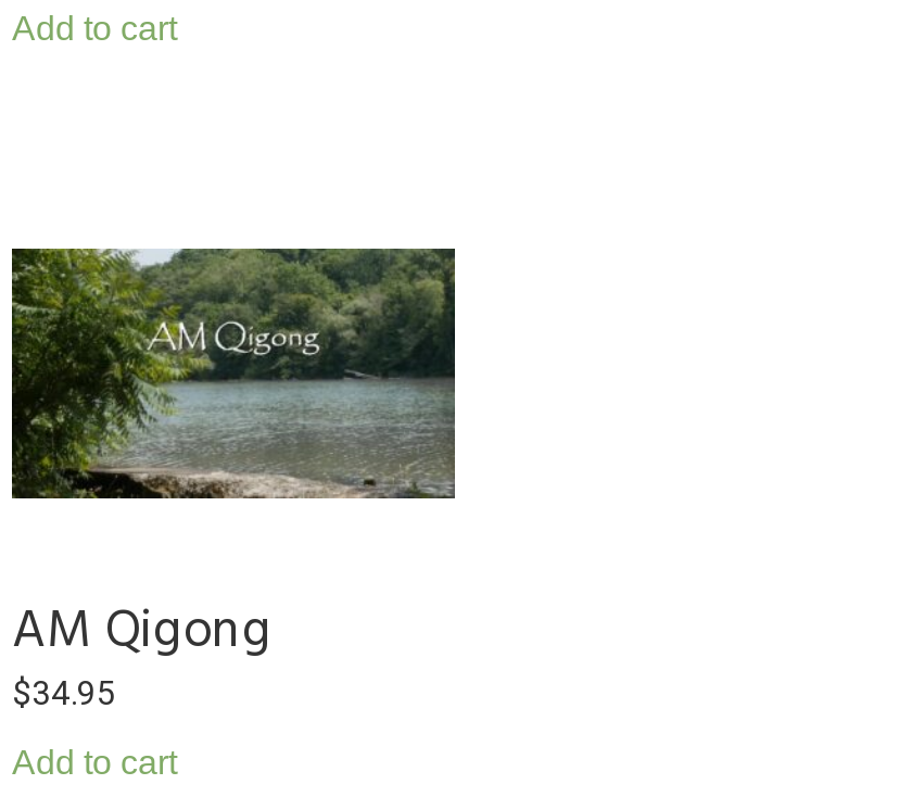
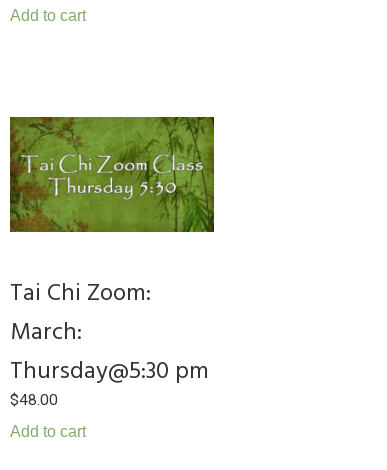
[12,249,457,498] [image] -> [10,116,214,233] [image]
[12,591,273,713] AM Qigong | $34.95 -> [10,275,209,409] Tai Chi Zoom: | March: | Thursday@5:30 pm | $48.00

